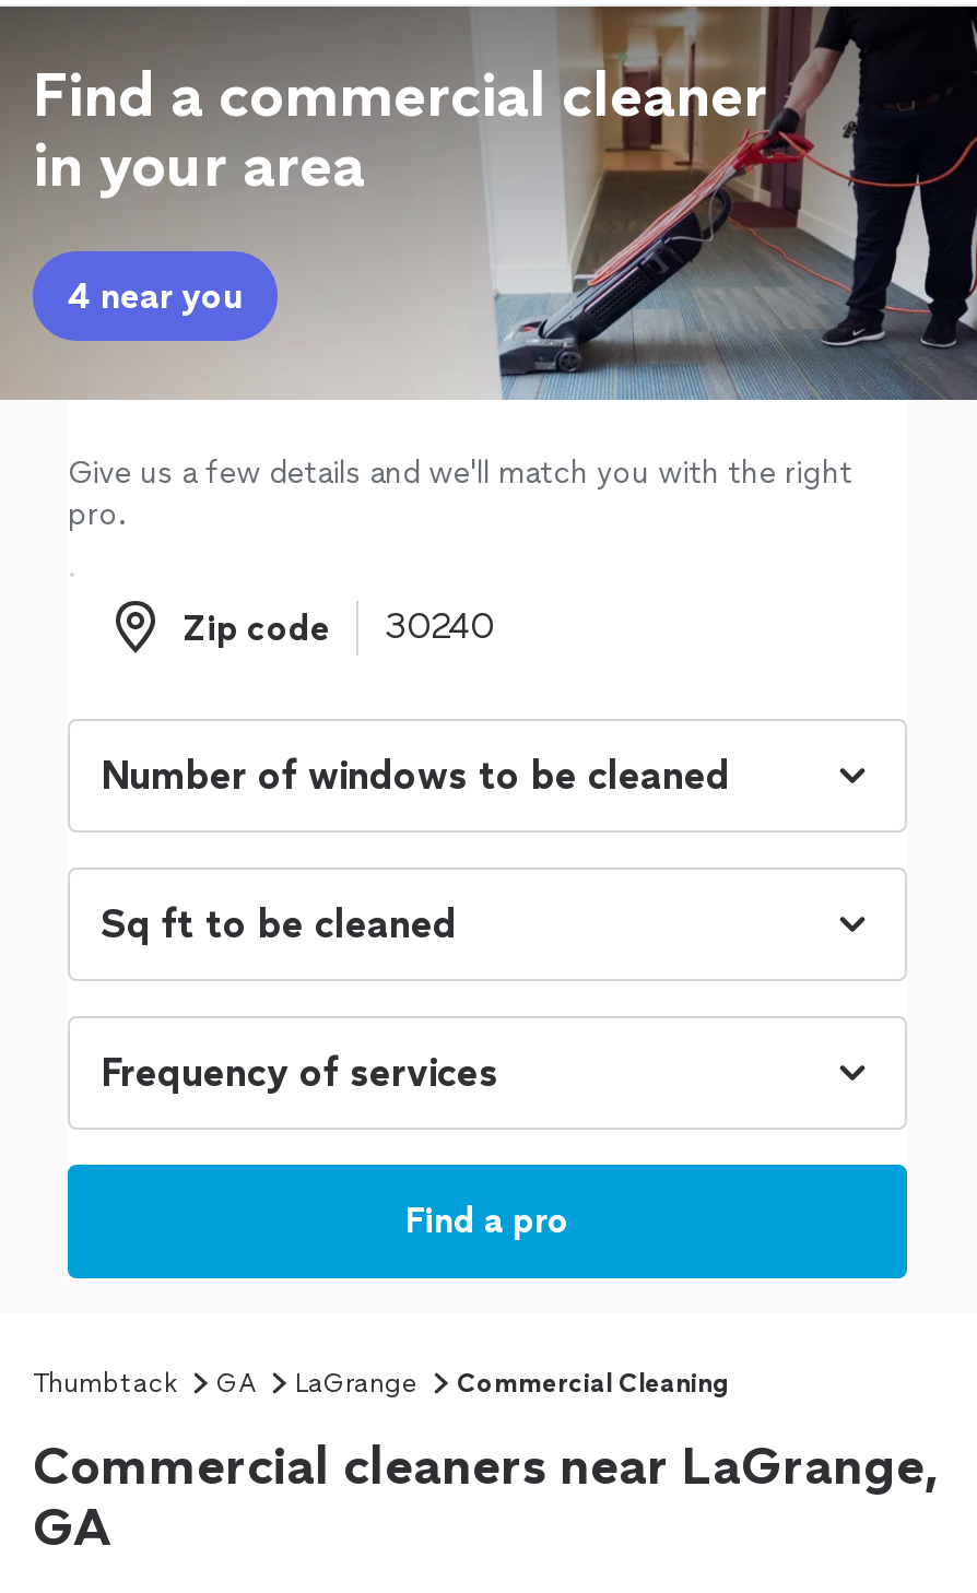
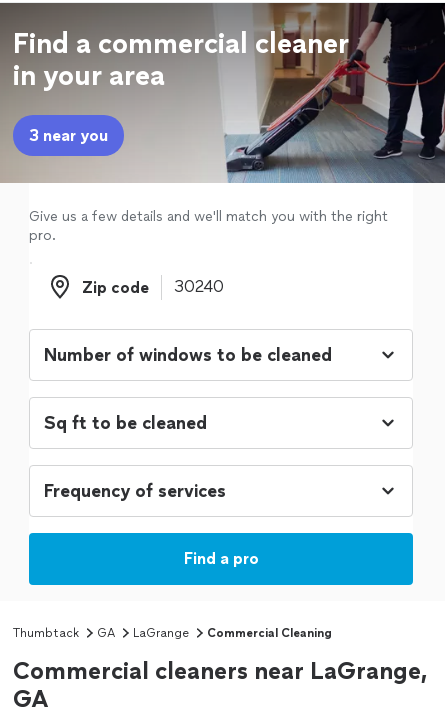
[68,275,243,317] 4 near you -> [29,126,108,145] 3 near you

